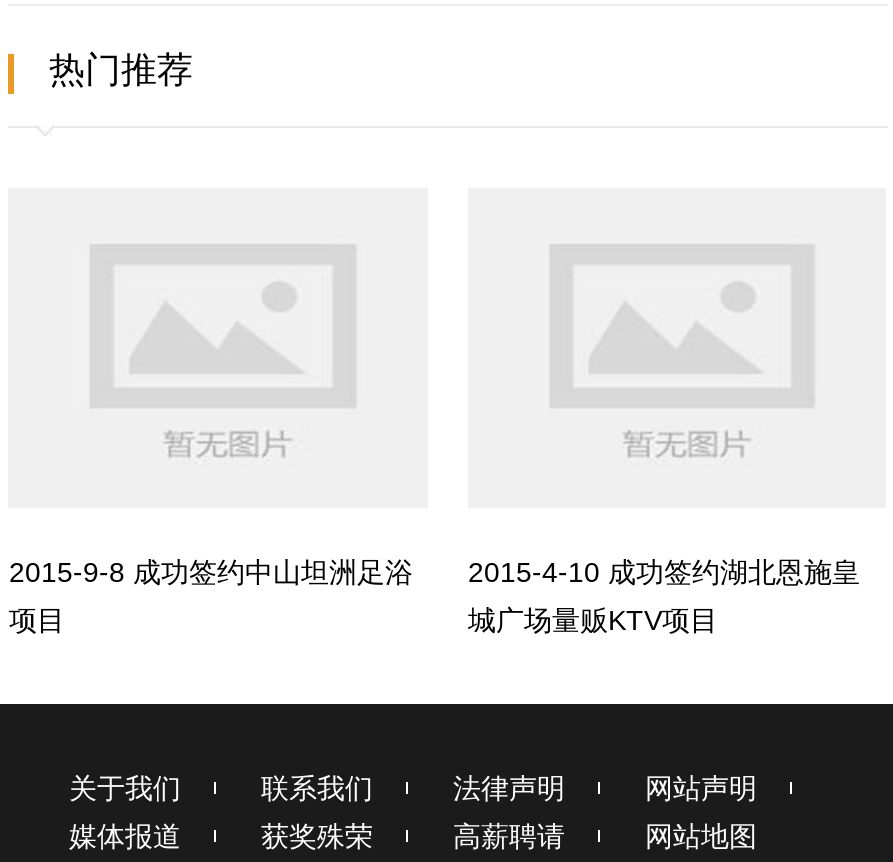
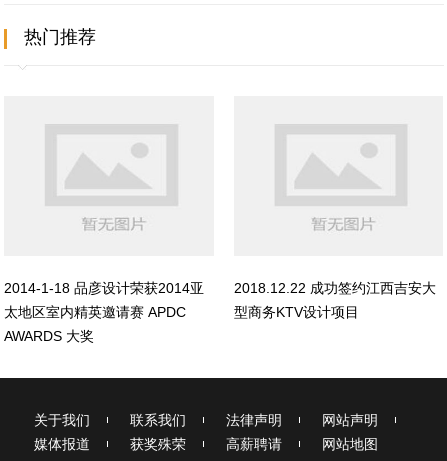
[9,555,413,635] 2015-9-8 成功签约中山坦洲足浴 | 项目 -> [4,279,204,343] 2014-1-18 品彦设计荣获2014亚 | 太地区室内精英邀请赛 APDC | AWARDS 大奖
[468,555,860,635] 2015-4-10 成功签约湖北恩施皇 | 城广场量贩KTV项目 -> [234,279,436,319] 2018.12.22 成功签约江西吉安大 | 型商务KTV设计项目

